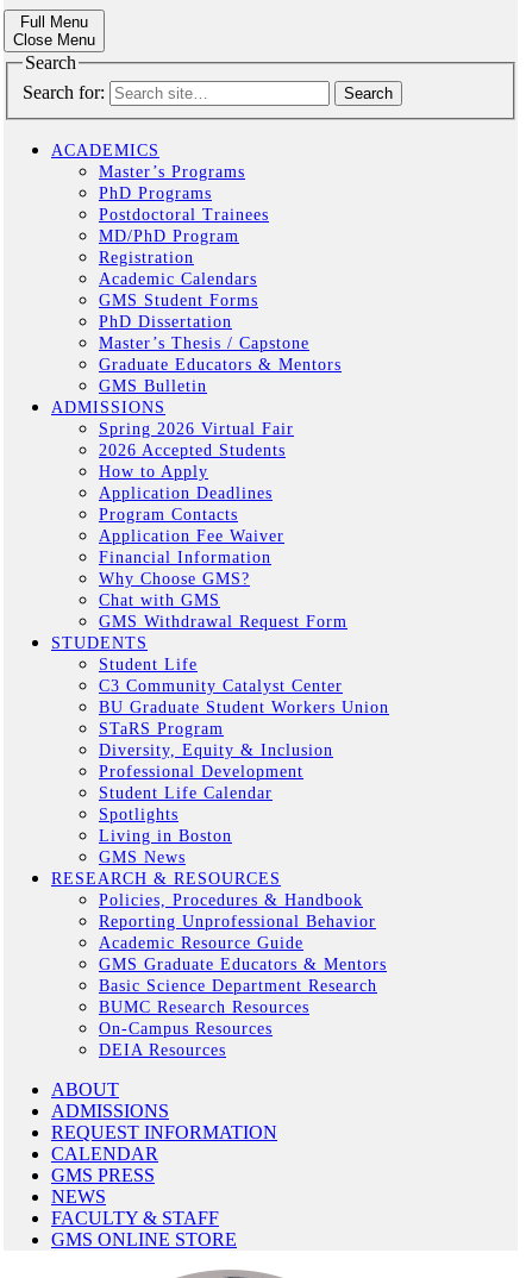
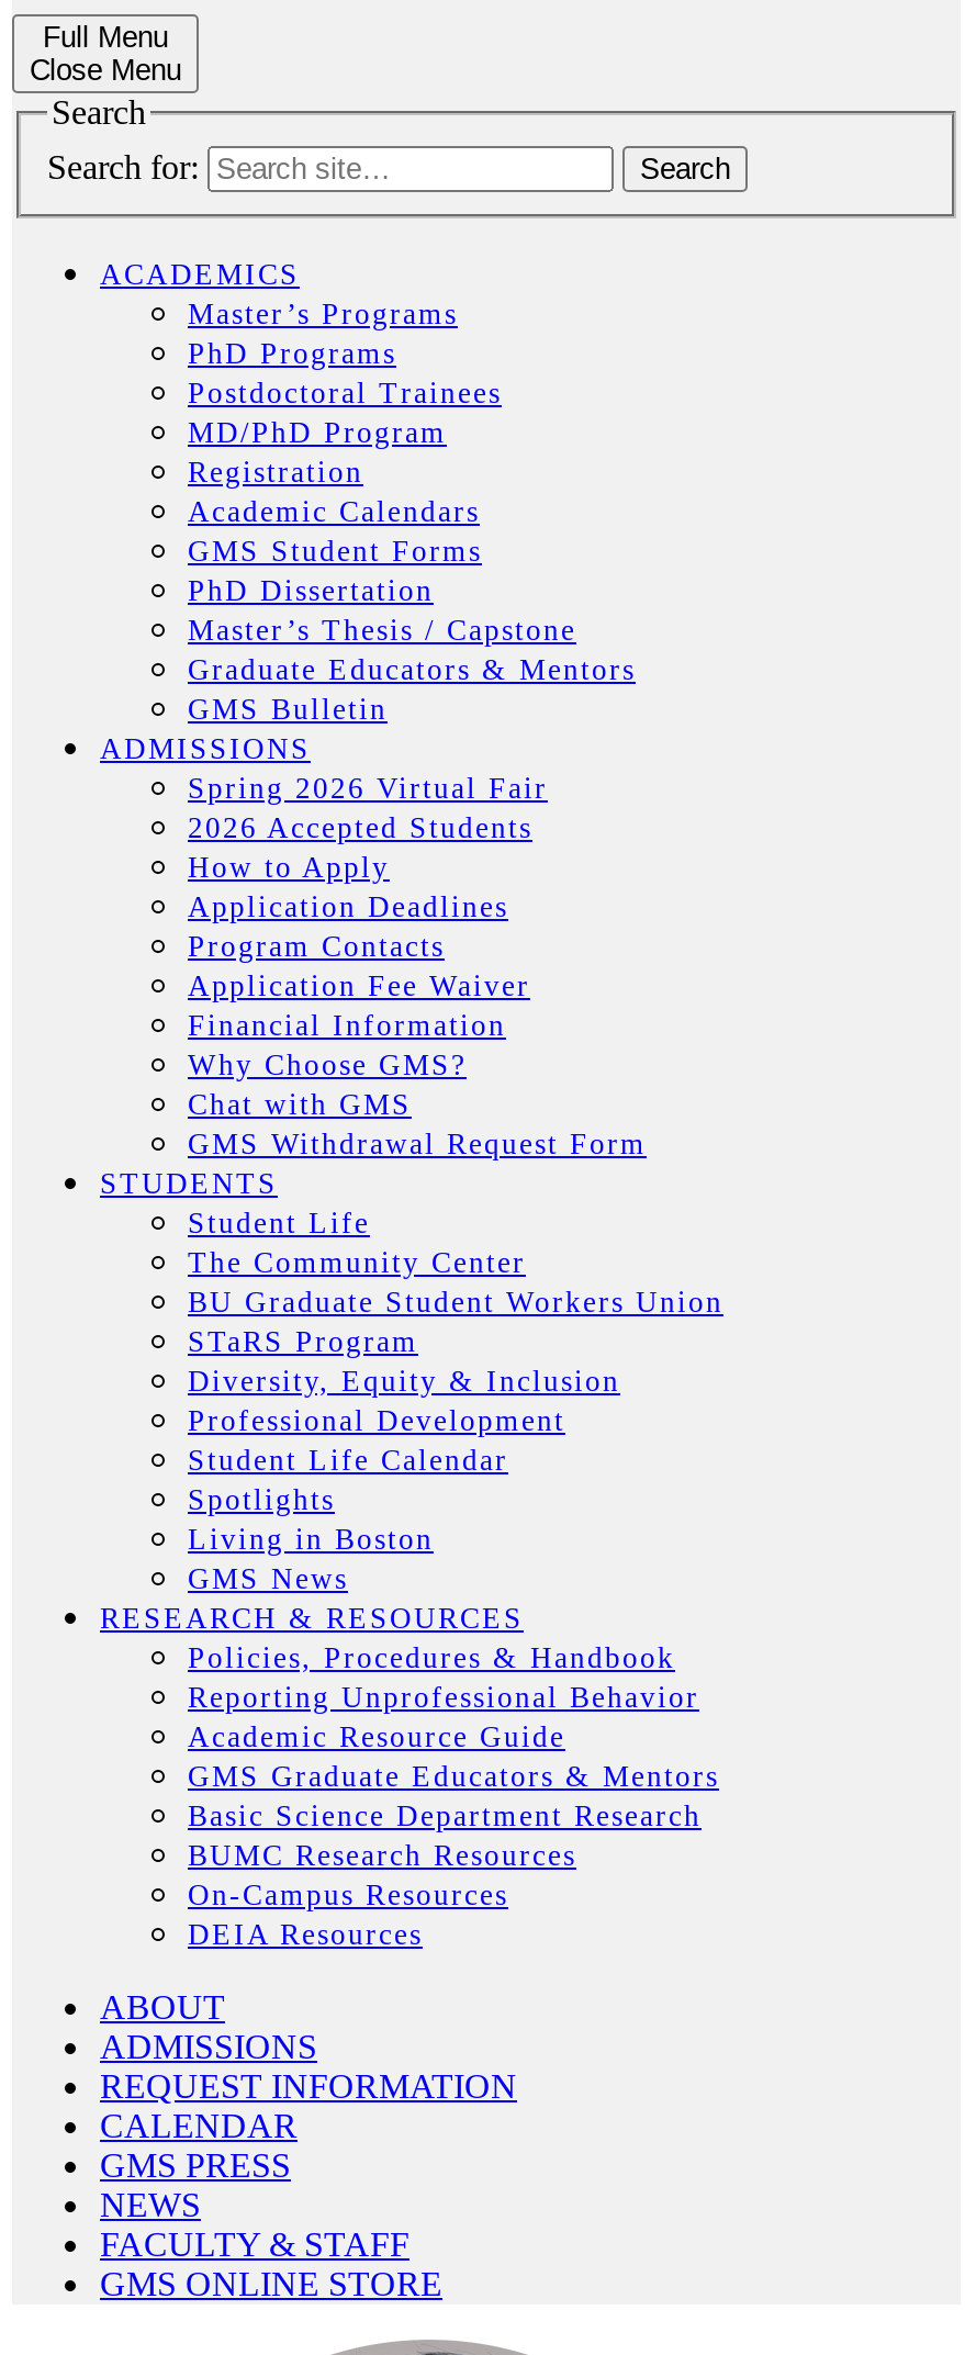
[99,677,343,694] C3 Community Catalyst Center -> [188,1245,526,1278] The Community Center

